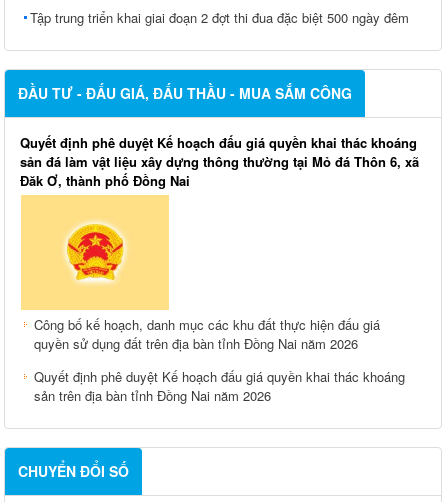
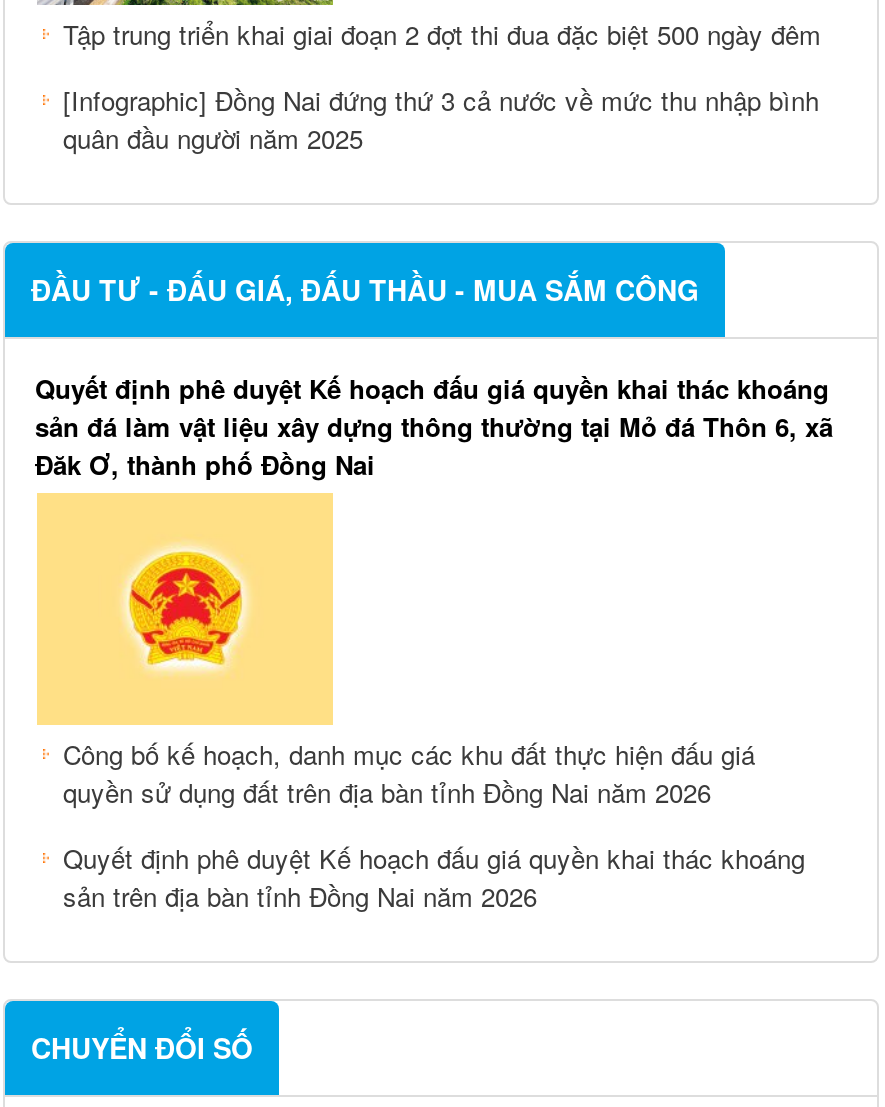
none -> [63,81,819,157] [Infographic] Đồng Nai đứng thứ 3 cả nước về mức thu nhập bình | quân đầu người năm 2025

